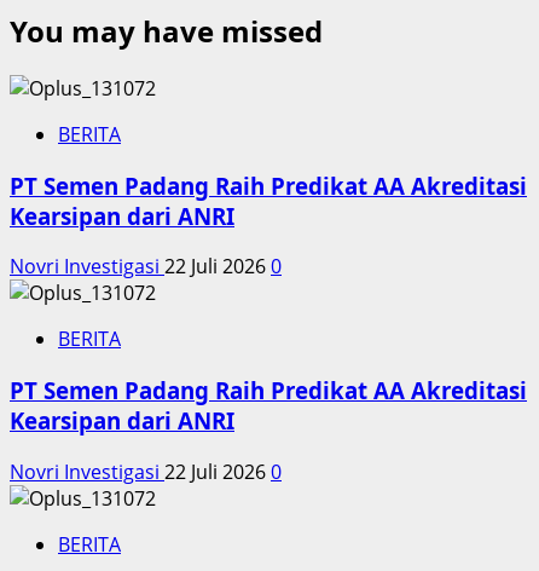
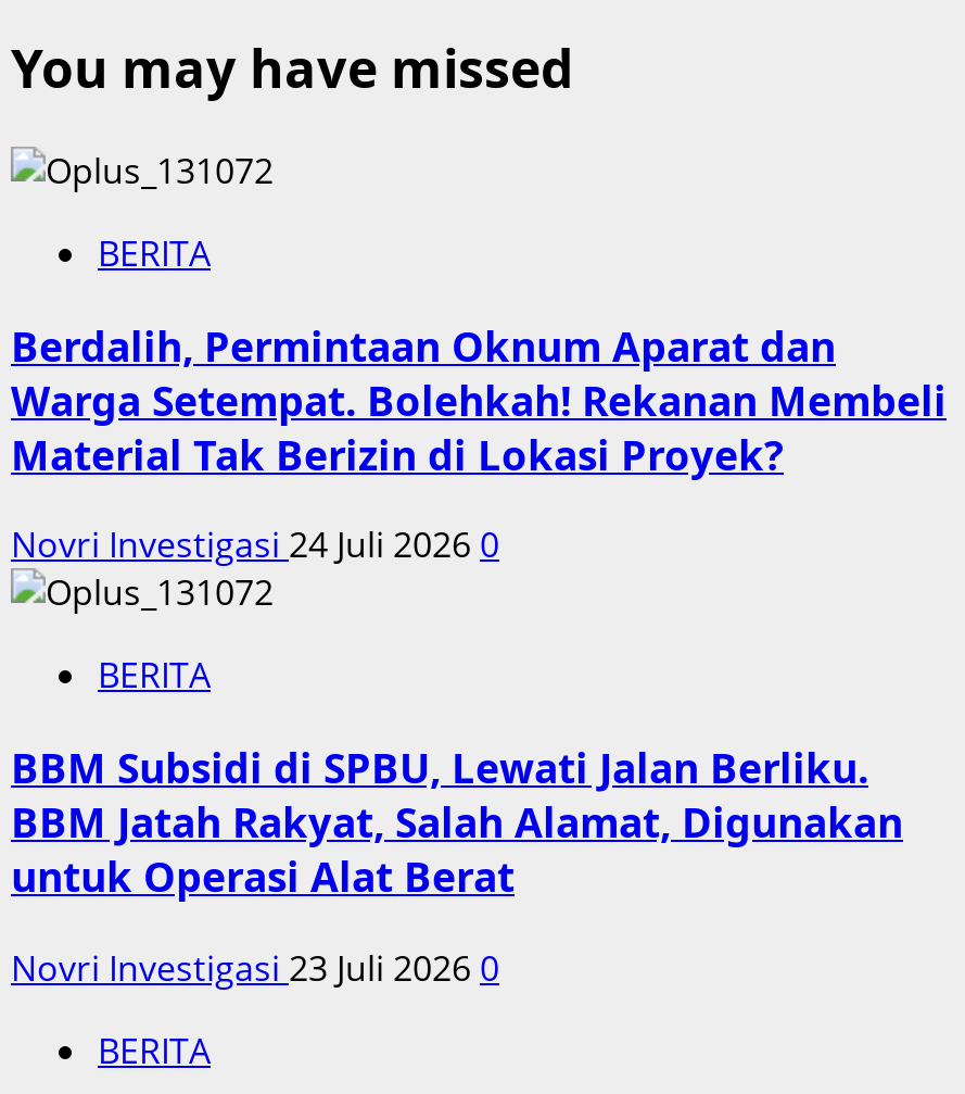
[10,170,527,231] PT Semen Padang Raih Predikat AA Akreditasi | Kearsipan dari ANRI -> [11,317,947,480] Berdalih, Permintaan Oknum Aparat dan | Warga Setempat. Bolehkah! Rekanan Membeli | Material Tak Berizin di Lokasi Proyek?
[10,253,282,280] Novri Investigasi 22 Juli 2026 0 -> [11,521,499,569] Novri Investigasi 24 Juli 2026 0
[10,375,527,436] PT Semen Padang Raih Predikat AA Akreditasi | Kearsipan dari ANRI -> [11,740,903,903] BBM Subsidi di SPBU, Lewati Jalan Berliku. | BBM Jatah Rakyat, Salah Alamat, Digunakan | untuk Operasi Alat Berat
[10,458,282,485] Novri Investigasi 22 Juli 2026 0 -> [11,944,499,991] Novri Investigasi 23 Juli 2026 0

